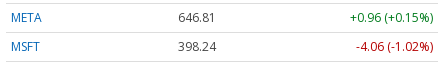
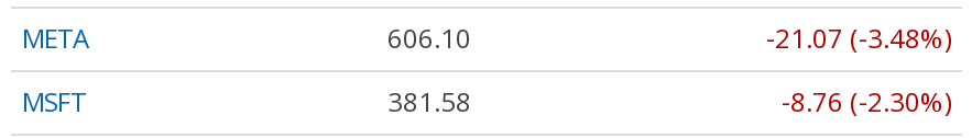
[178,9,216,26] 646.81 -> [387,20,471,57] 606.10
[350,9,433,26] +0.96 (+0.15%) -> [766,20,951,57] -21.07 (-3.48%)
[178,38,216,55] 398.24 -> [387,83,471,121] 381.58
[356,38,433,55] -4.06 (-1.02%) -> [782,83,951,121] -8.76 (-2.30%)

